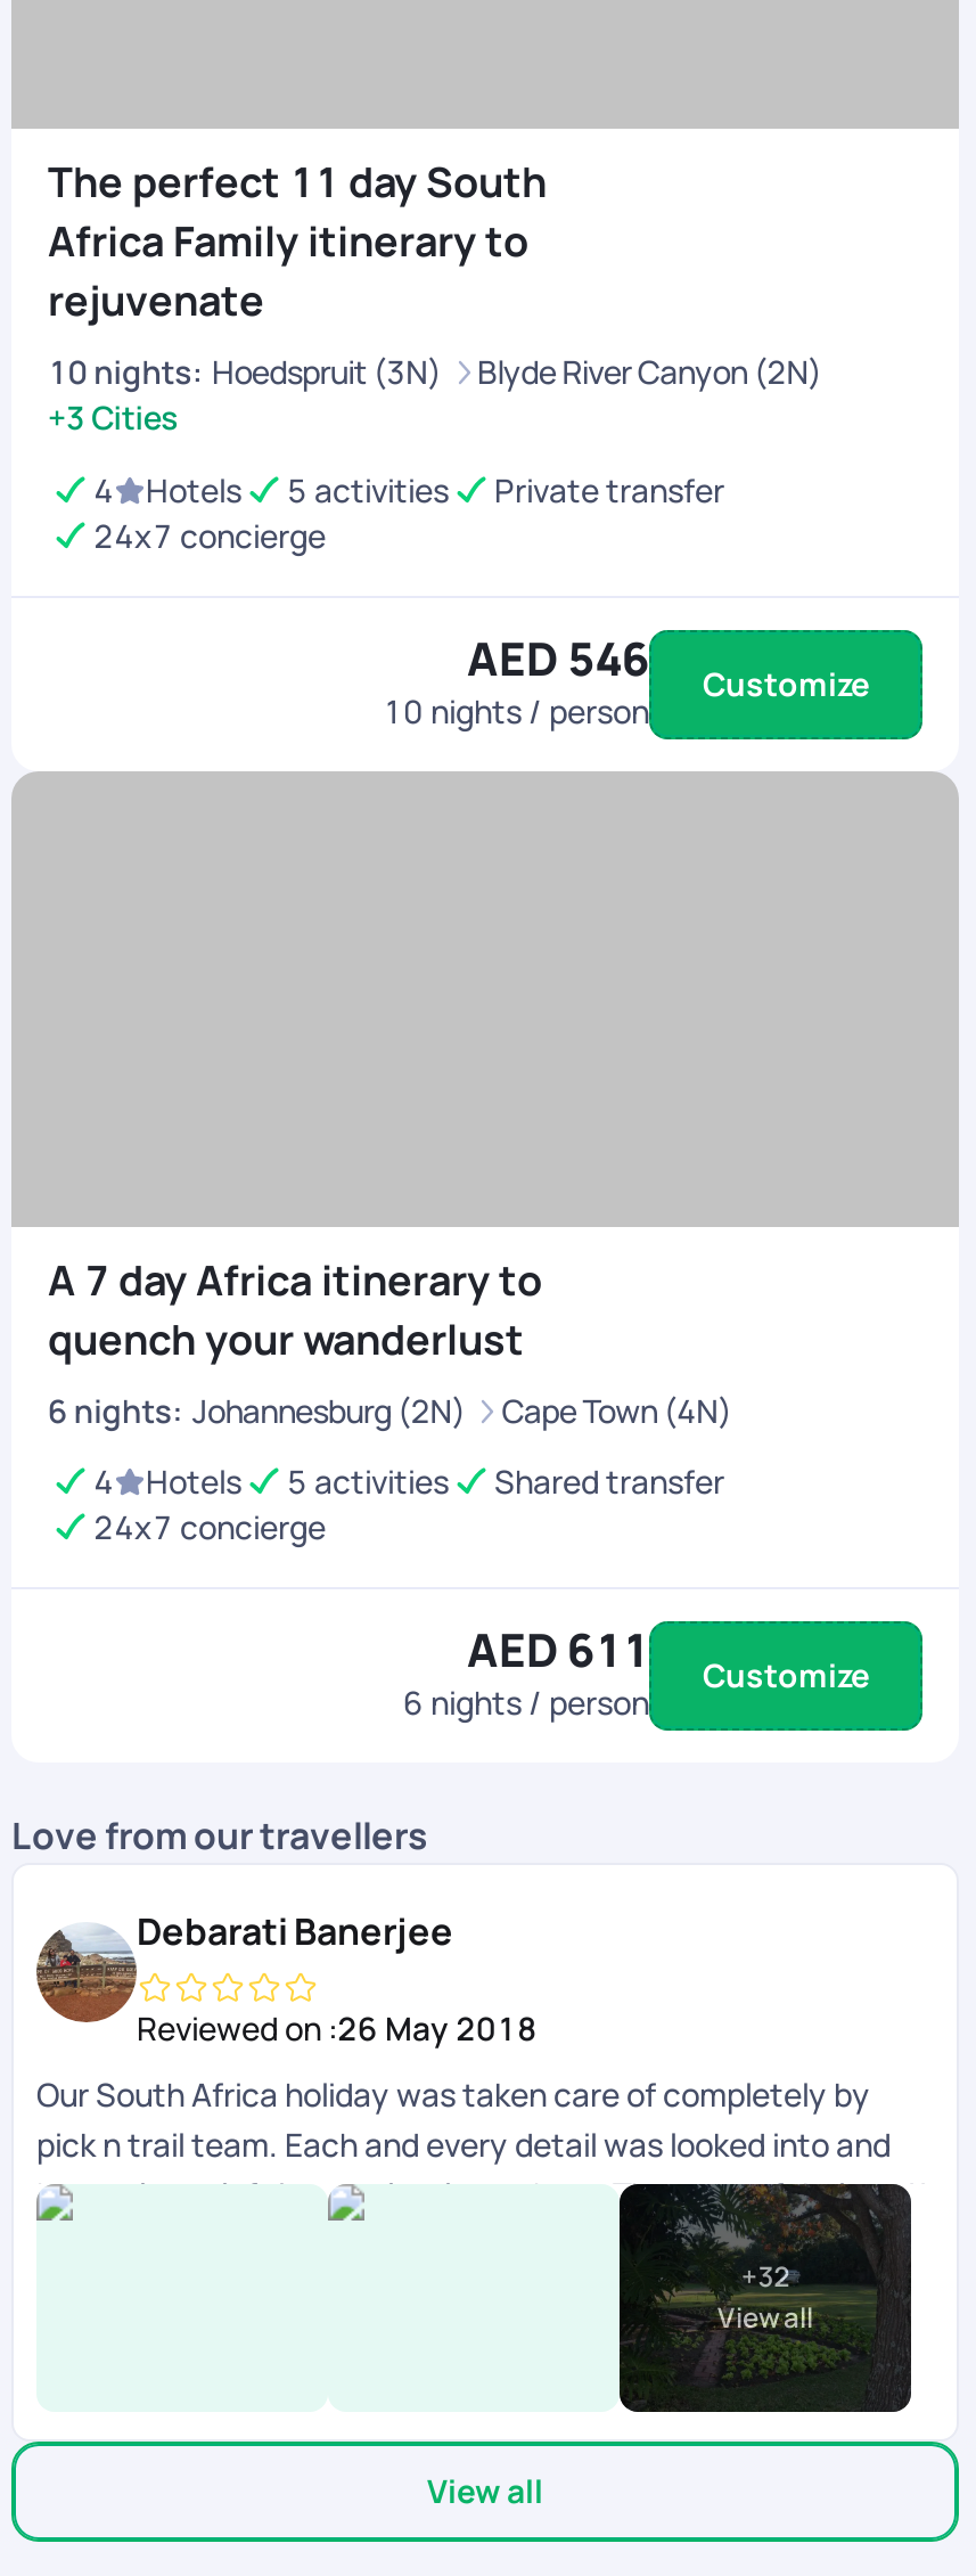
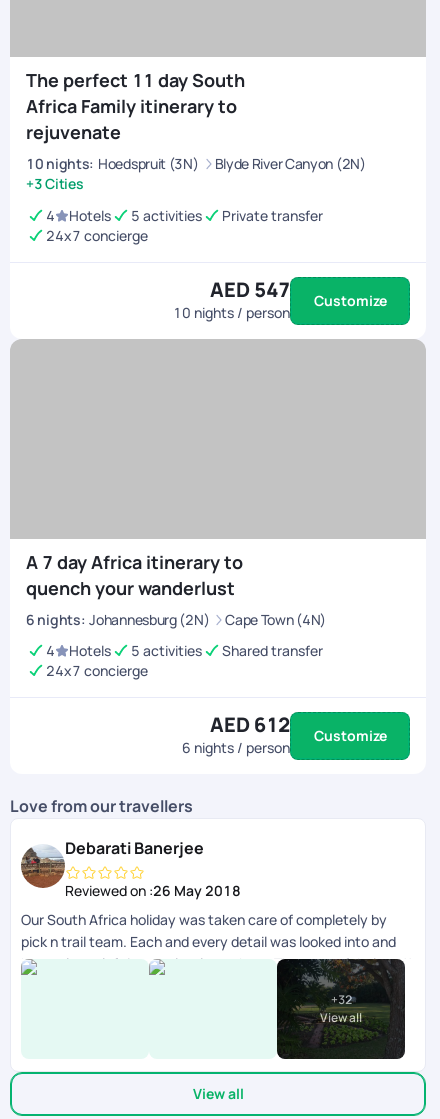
[467,628,869,705] AED 546 Customize -> [210,276,386,310] AED 547 Customize
[467,1619,869,1696] AED 611 Customize -> [210,711,386,745] AED 612 Customize

